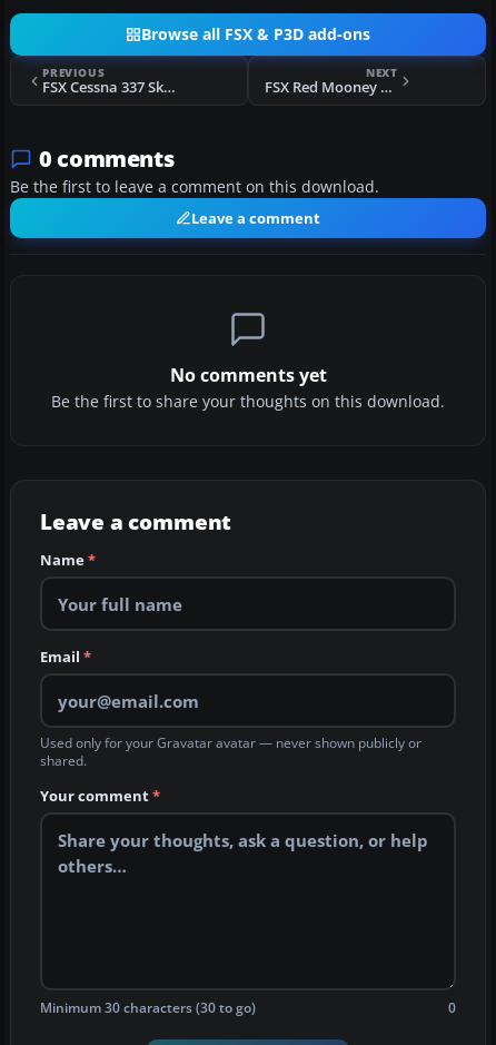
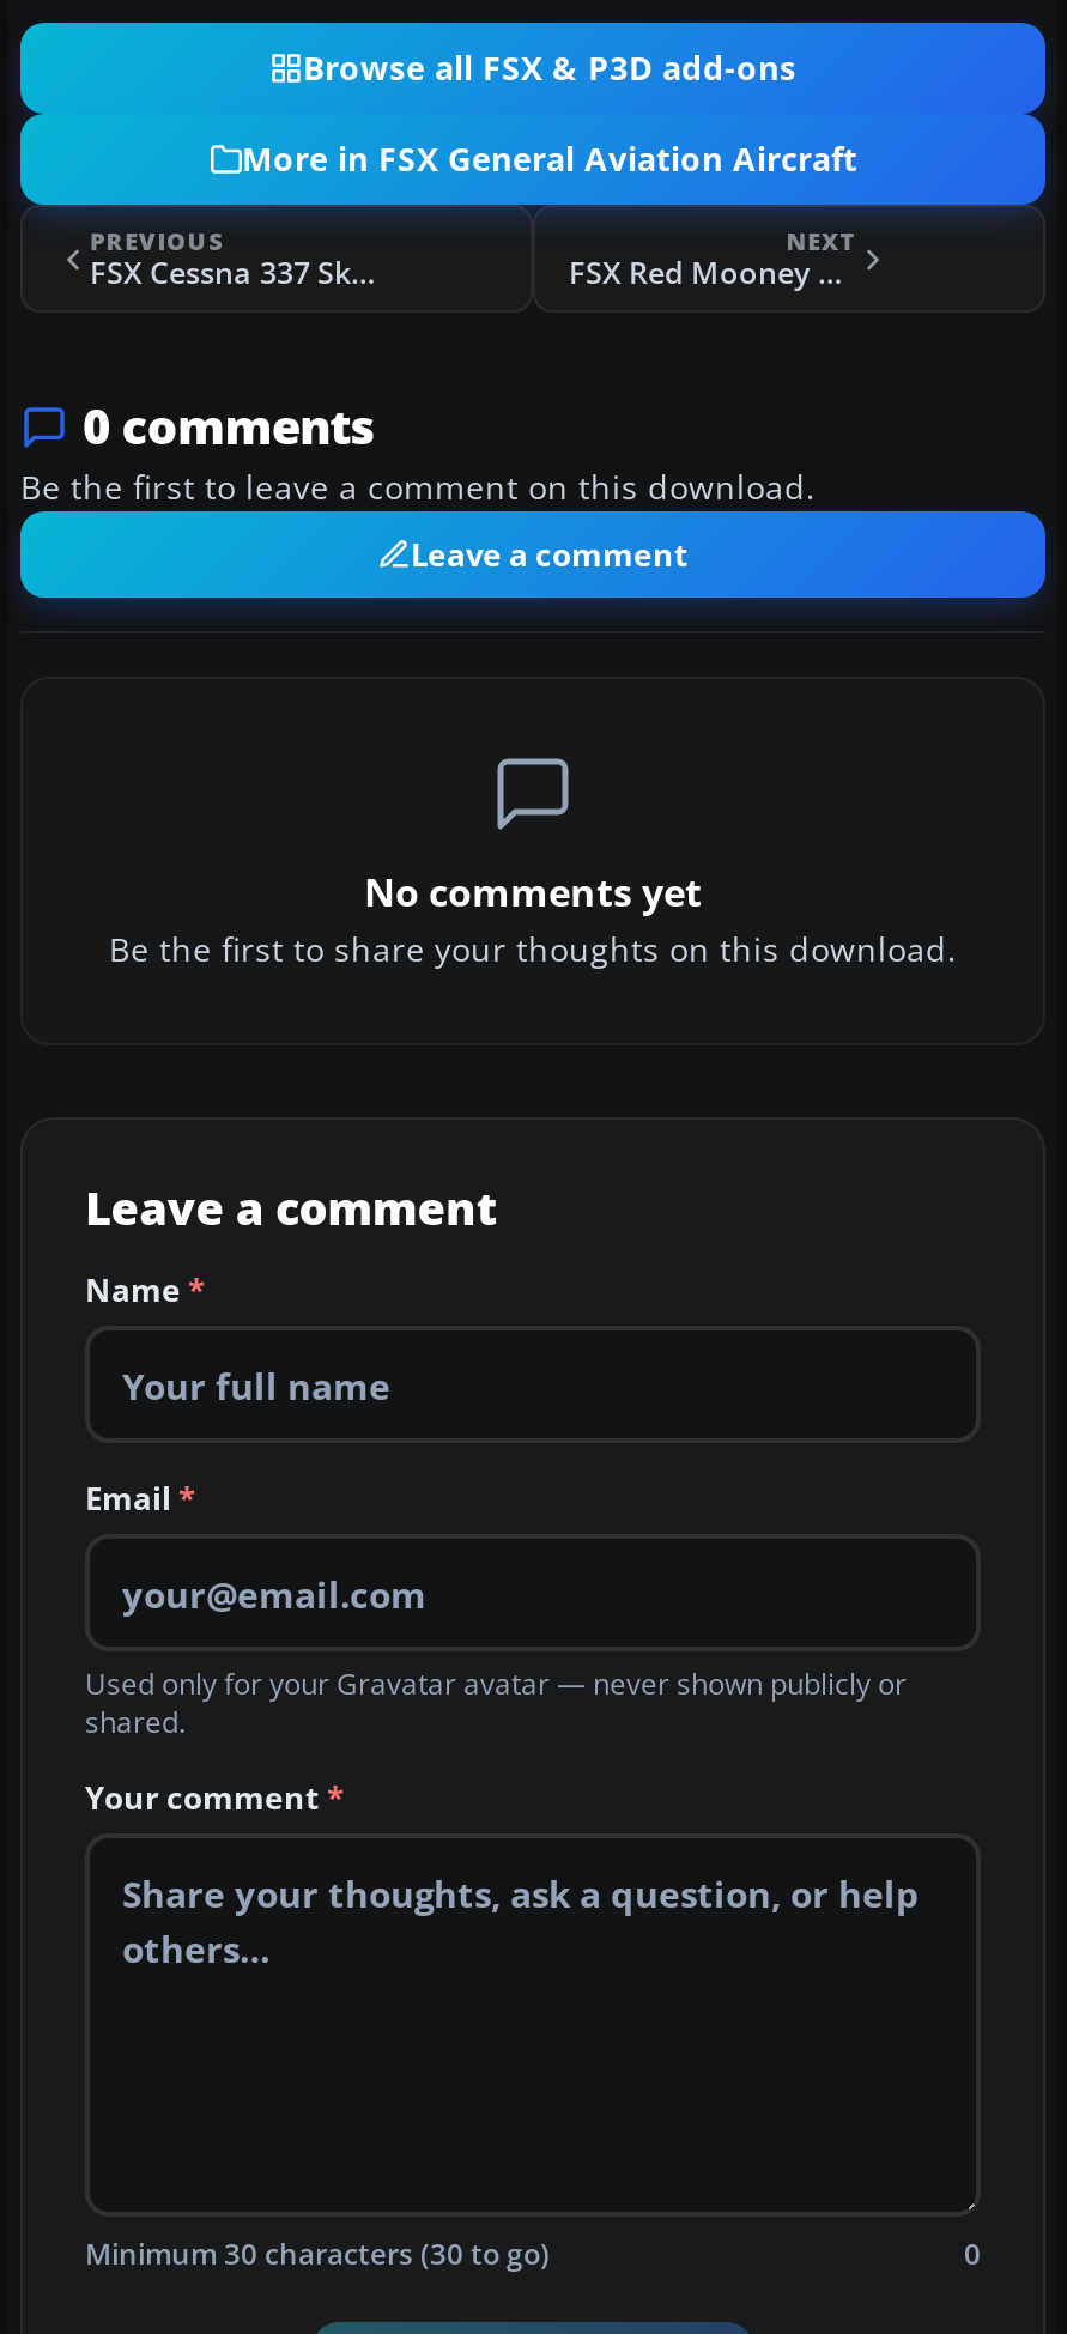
none -> [242,138,857,181] More in FSX General Aviation Aircraft

